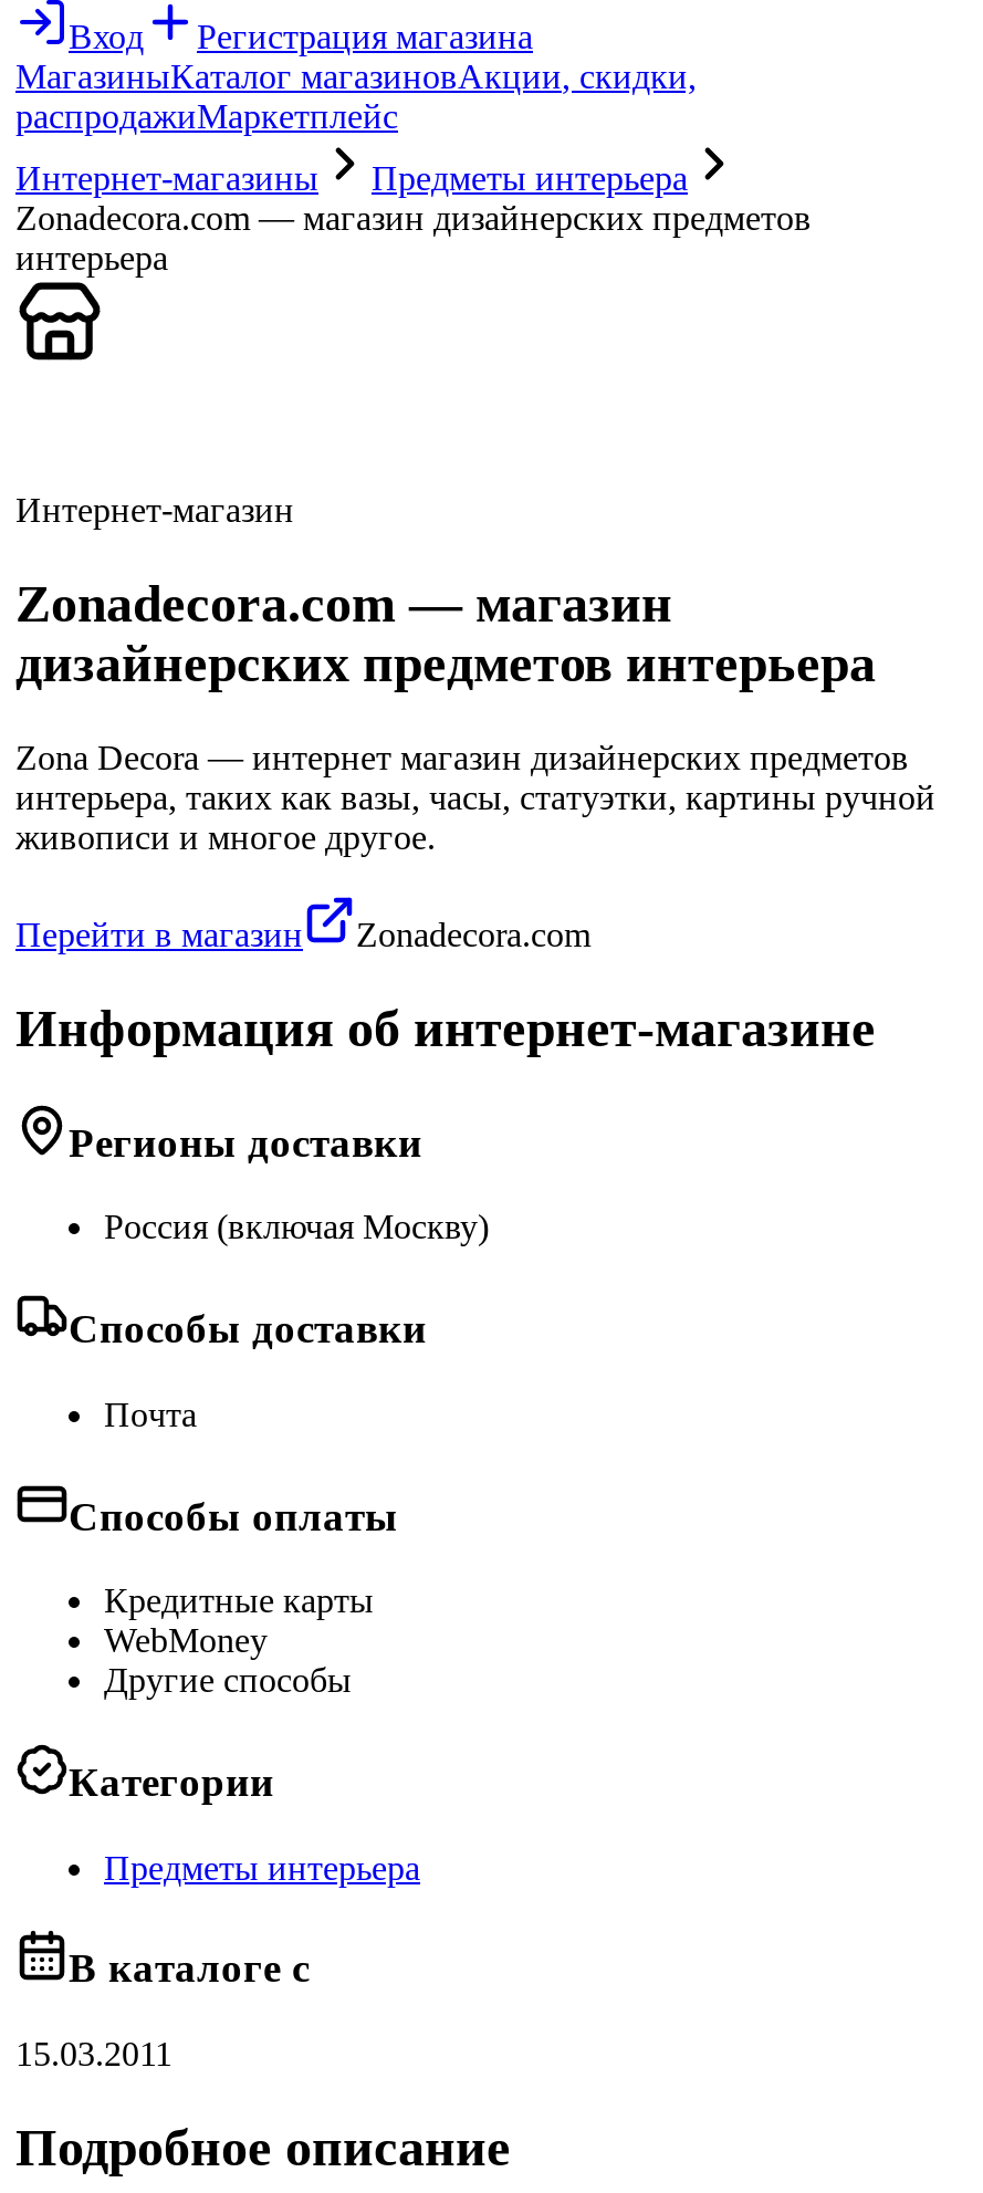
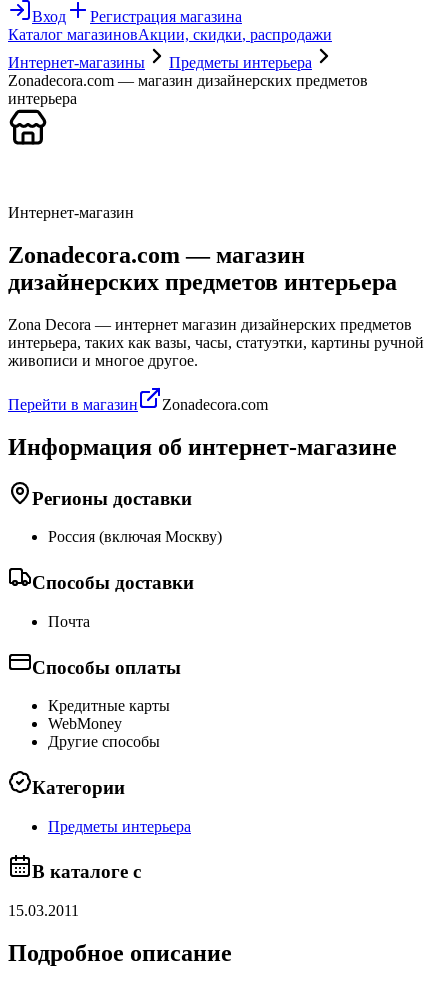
[15,58,697,135] МагазиныКаталог магазиновАкции, скидки, | распродажиМаркетплейс -> [8,26,332,43] Каталог магазиновАкции, скидки, распродажи

